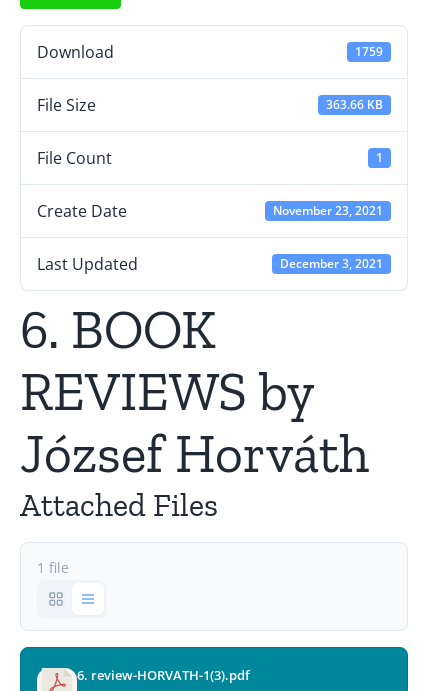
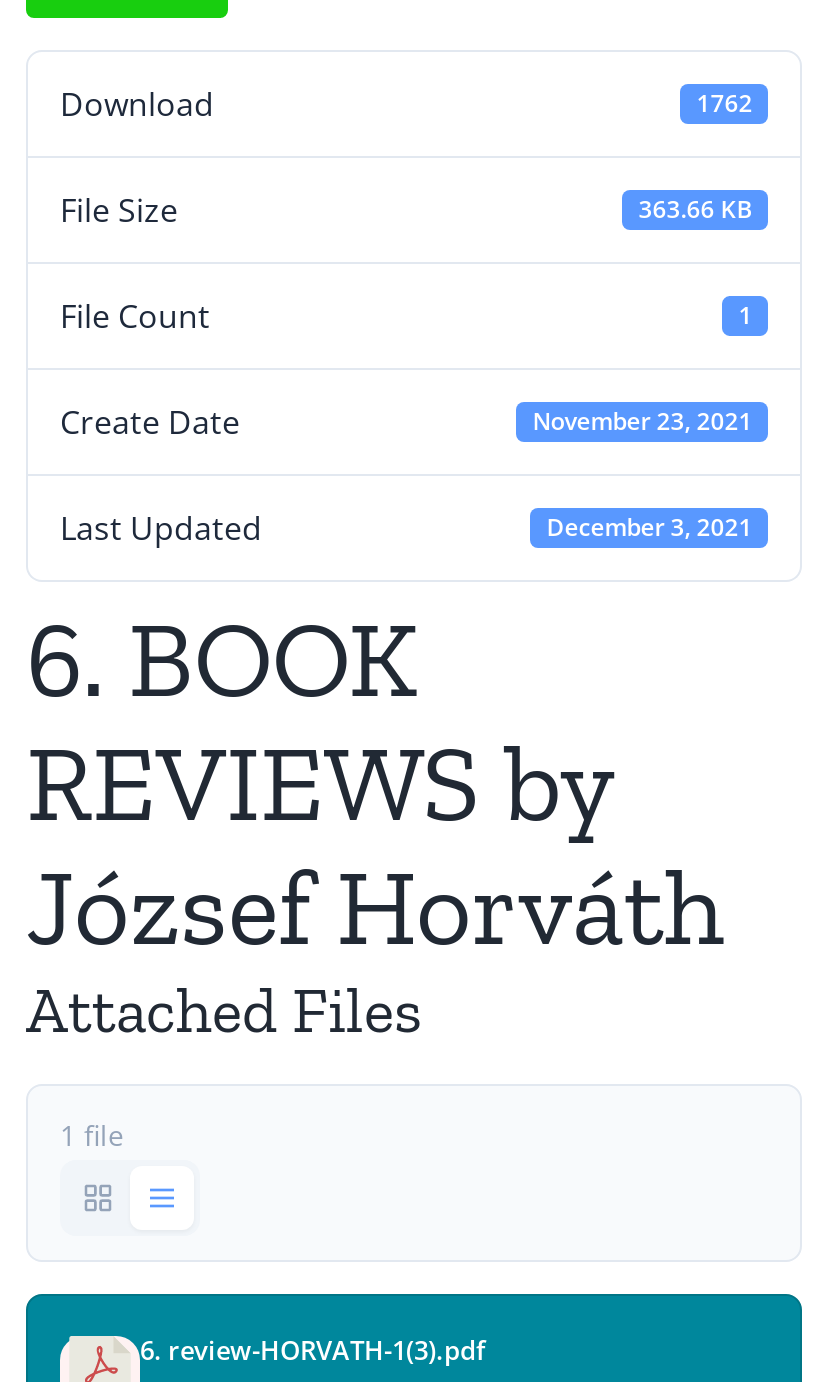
[355,43,383,60] 1759 -> [696,86,752,120] 1762

